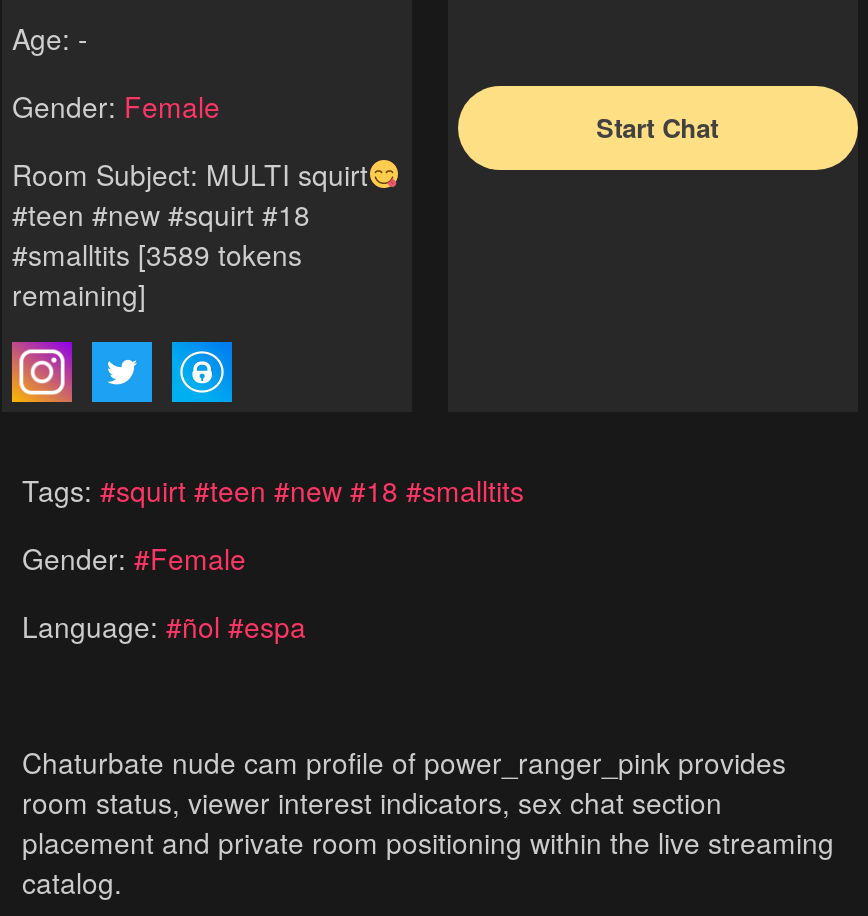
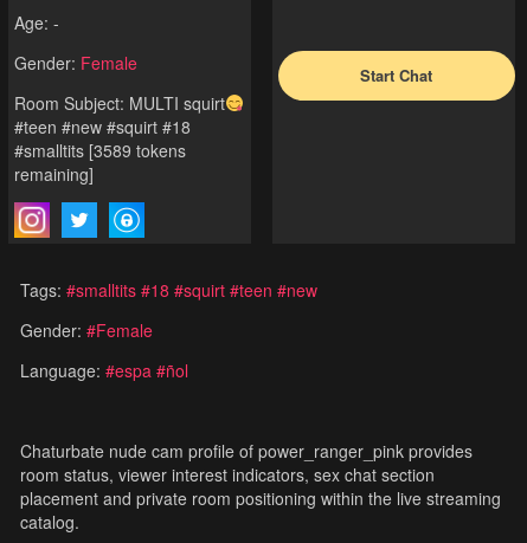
[22,469,524,509] Tags: #squirt #teen #new #18 #smalltits -> [20,278,317,301] Tags: #smalltits #18 #squirt #teen #new
[22,605,306,645] Language: #ñol #espa -> [20,358,188,382] Language: #espa #ñol

